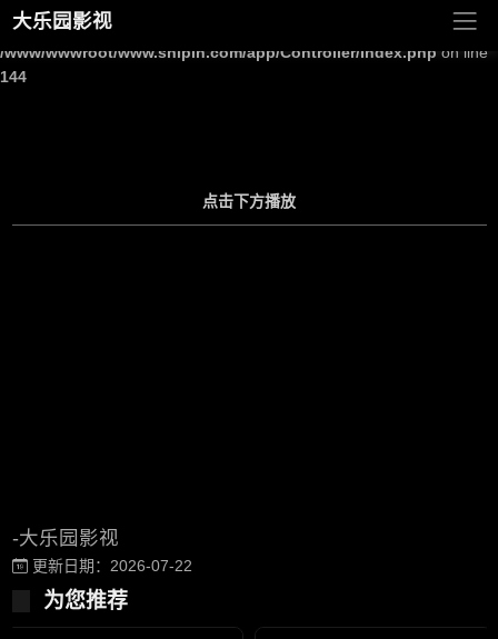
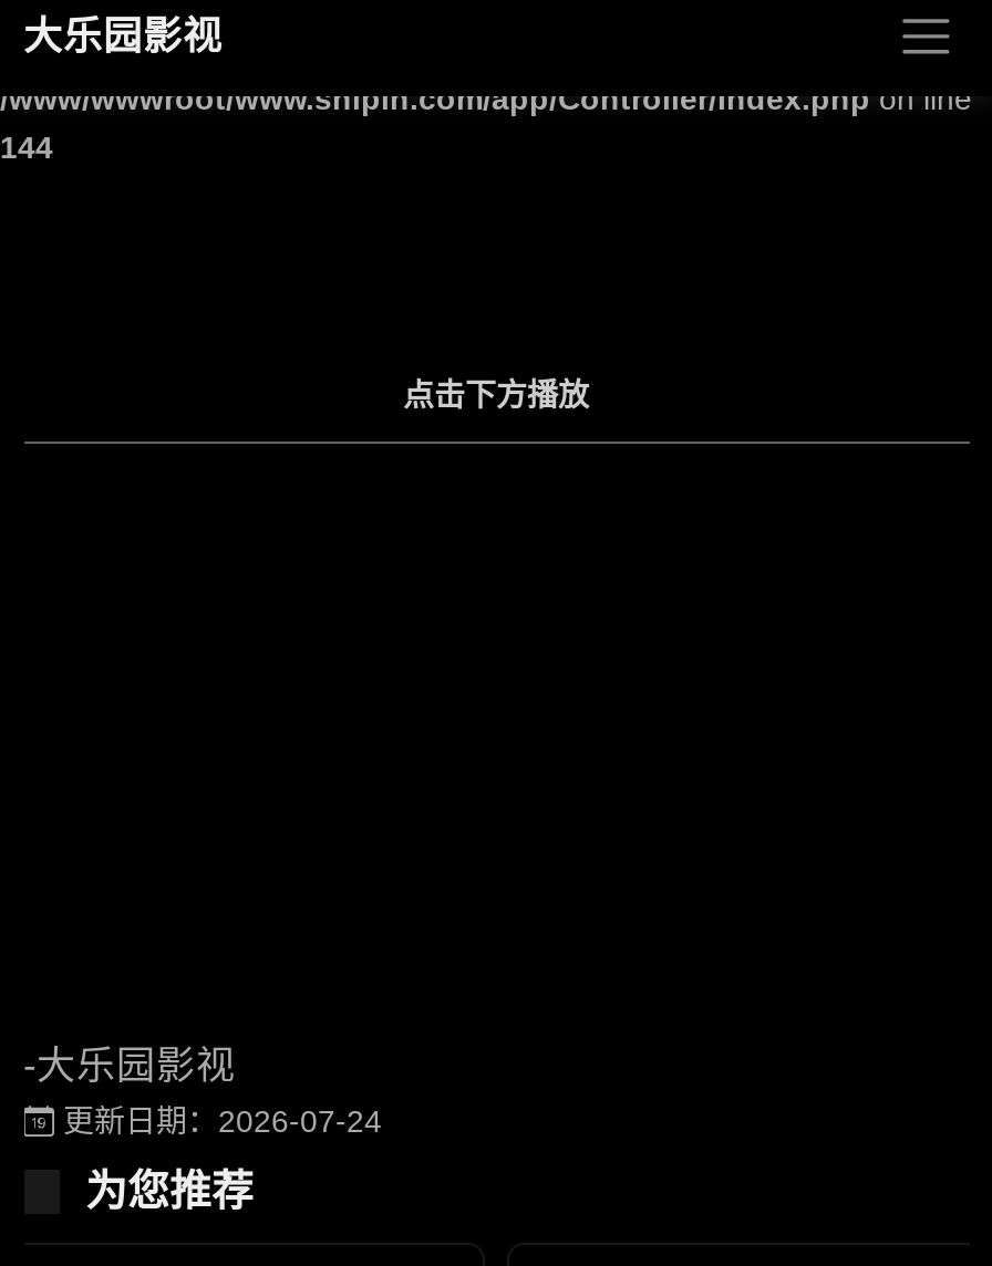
[27,557,192,574] 更新日期：2026-07-22 -> [54,1103,382,1139] 更新日期：2026-07-24

